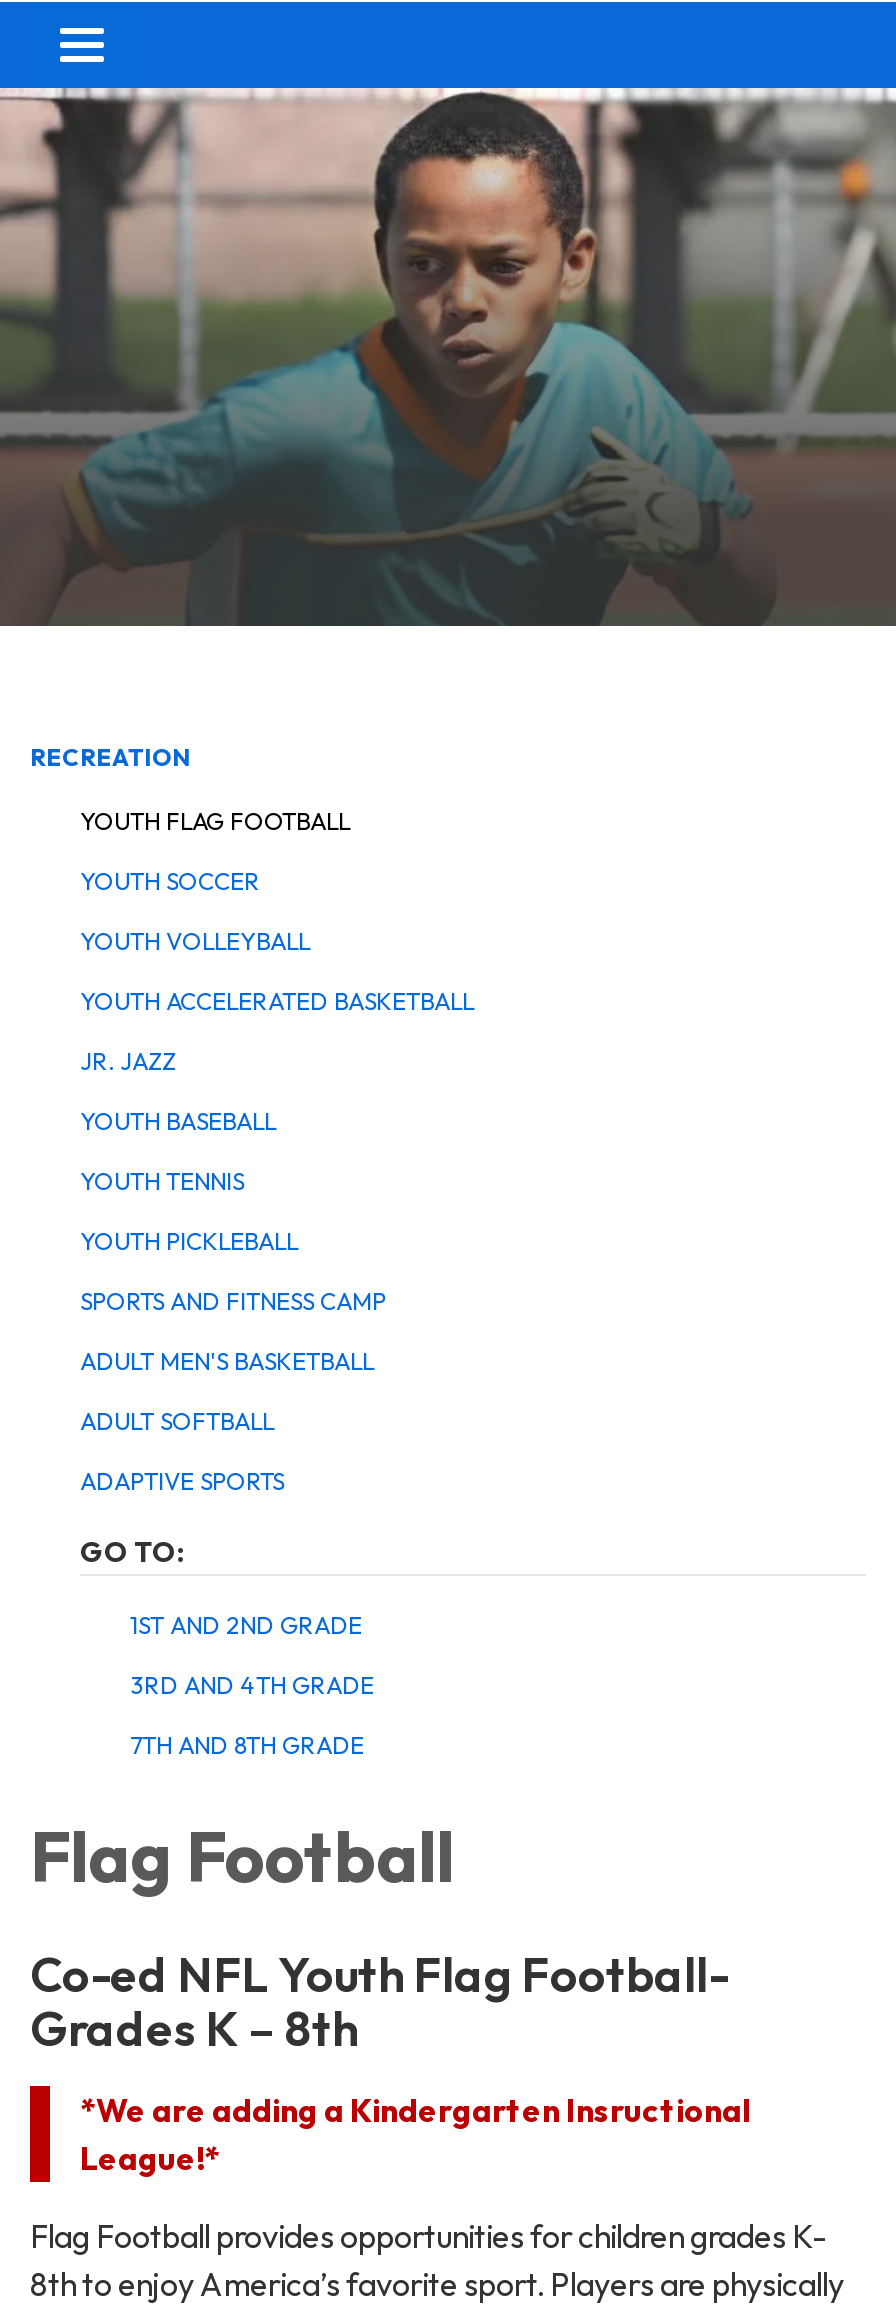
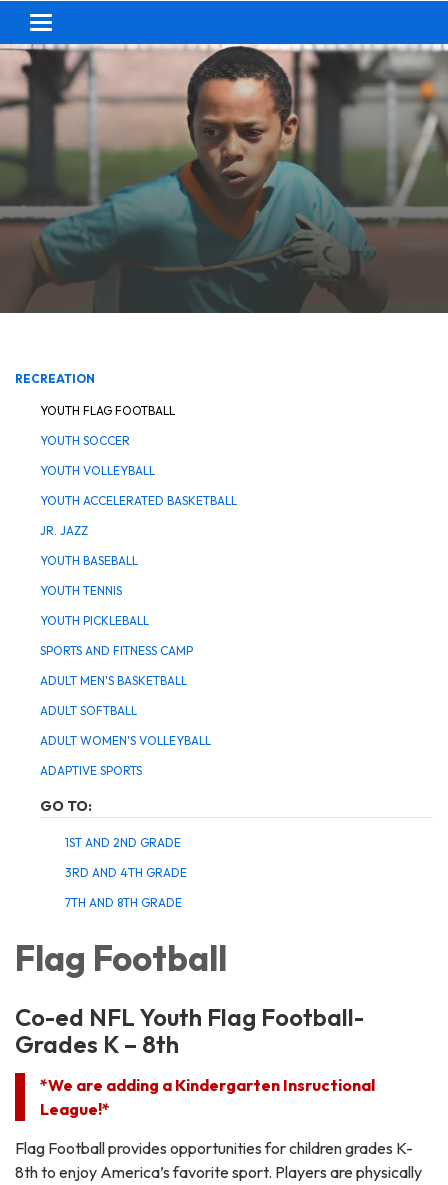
none -> [40,733,211,748] ADULT WOMEN'S VOLLEYBALL

